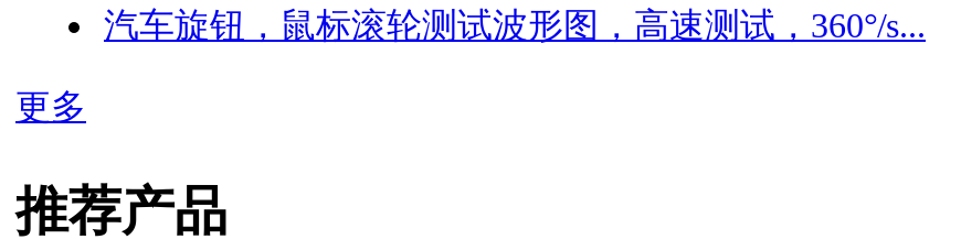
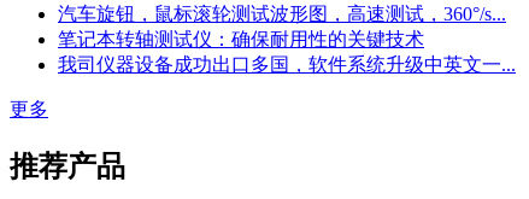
none -> [58,29,516,75] 笔记本转轴测试仪：确保耐用性的关键技术 | 我司仪器设备成功出口多国，软件系统升级中英文一...

